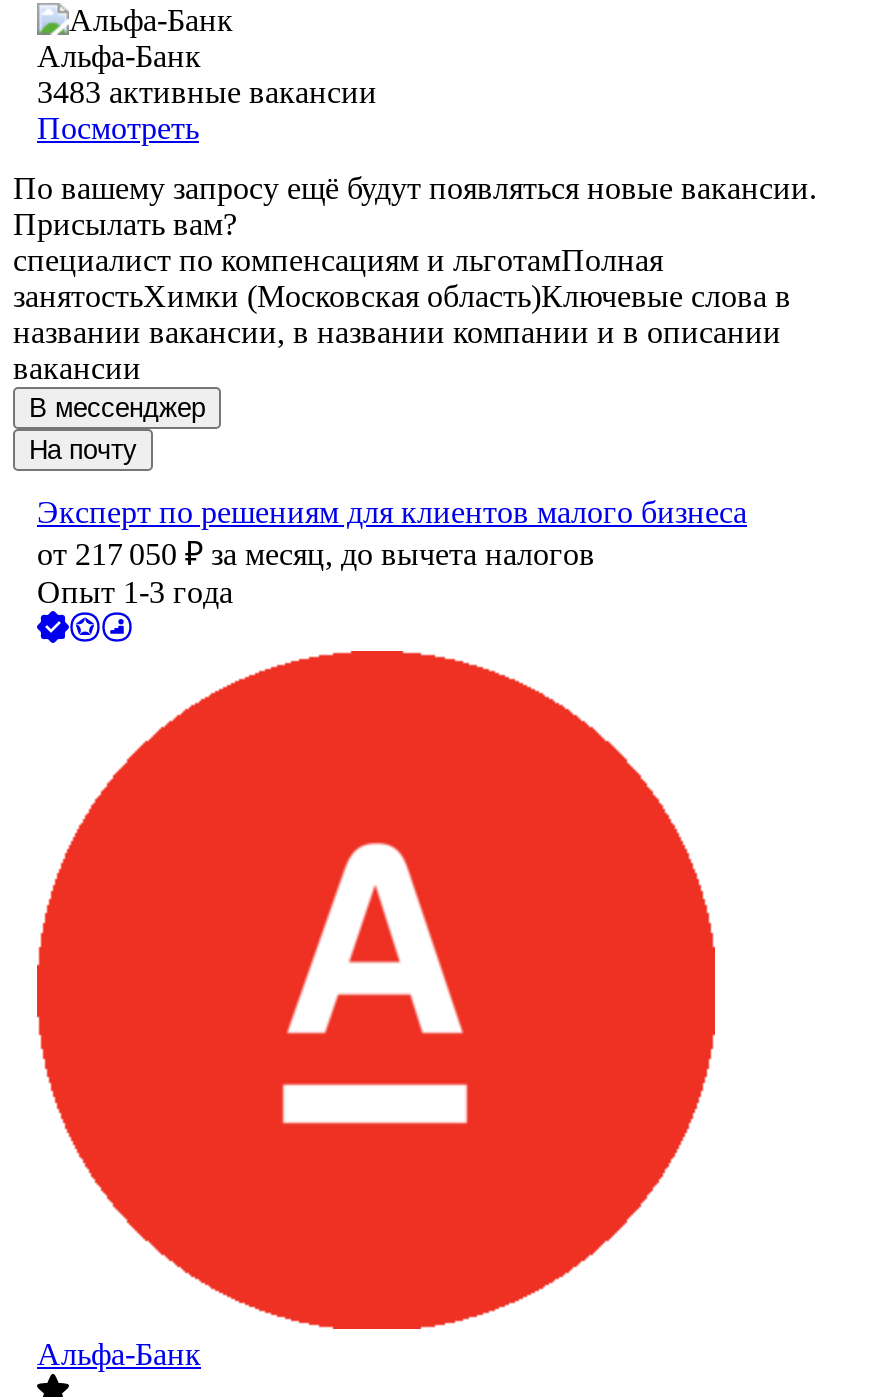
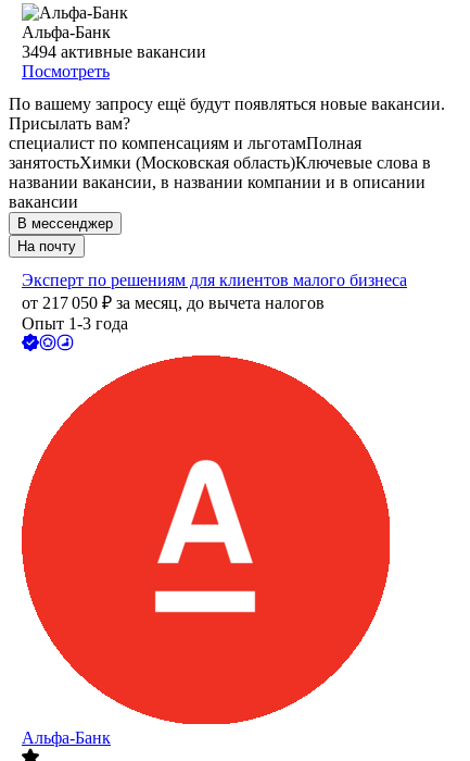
[37,76,377,110] 3483 активные вакансии -> [22,43,206,61] 3494 активные вакансии

